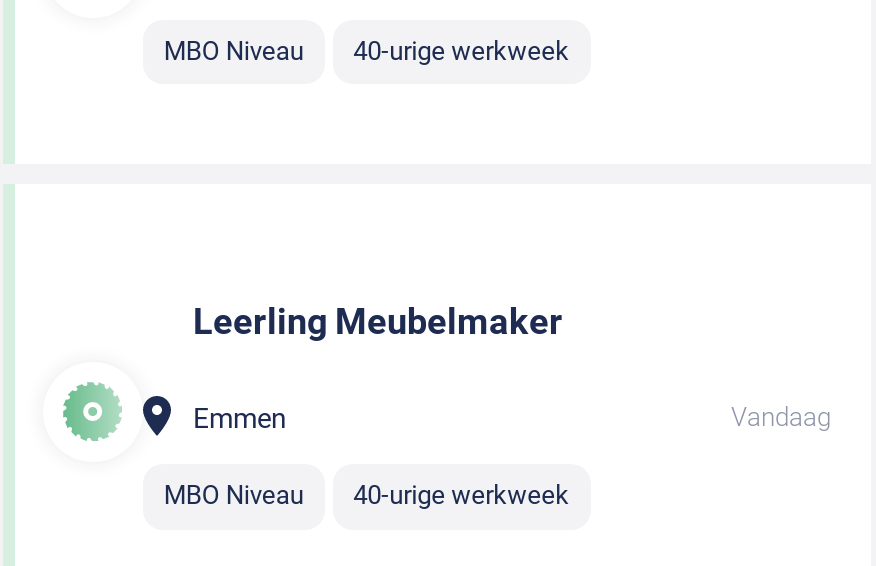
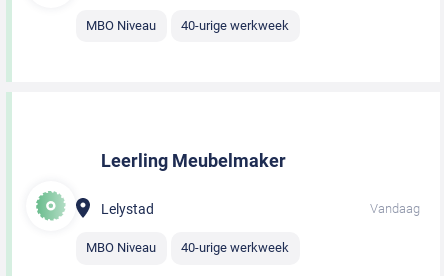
[193,402,287,434] Emmen -> [101,201,154,217] Lelystad

